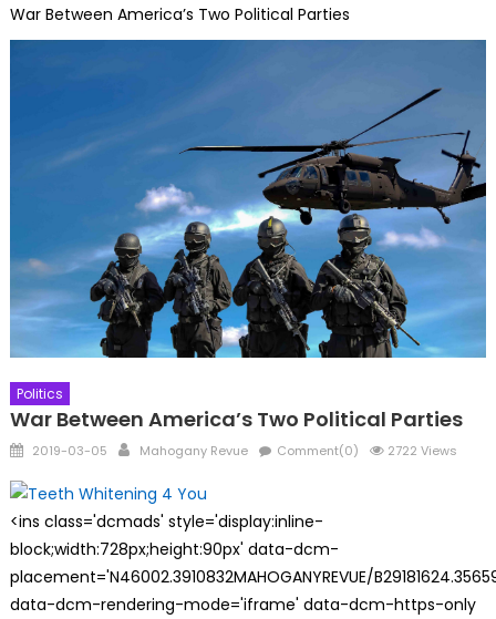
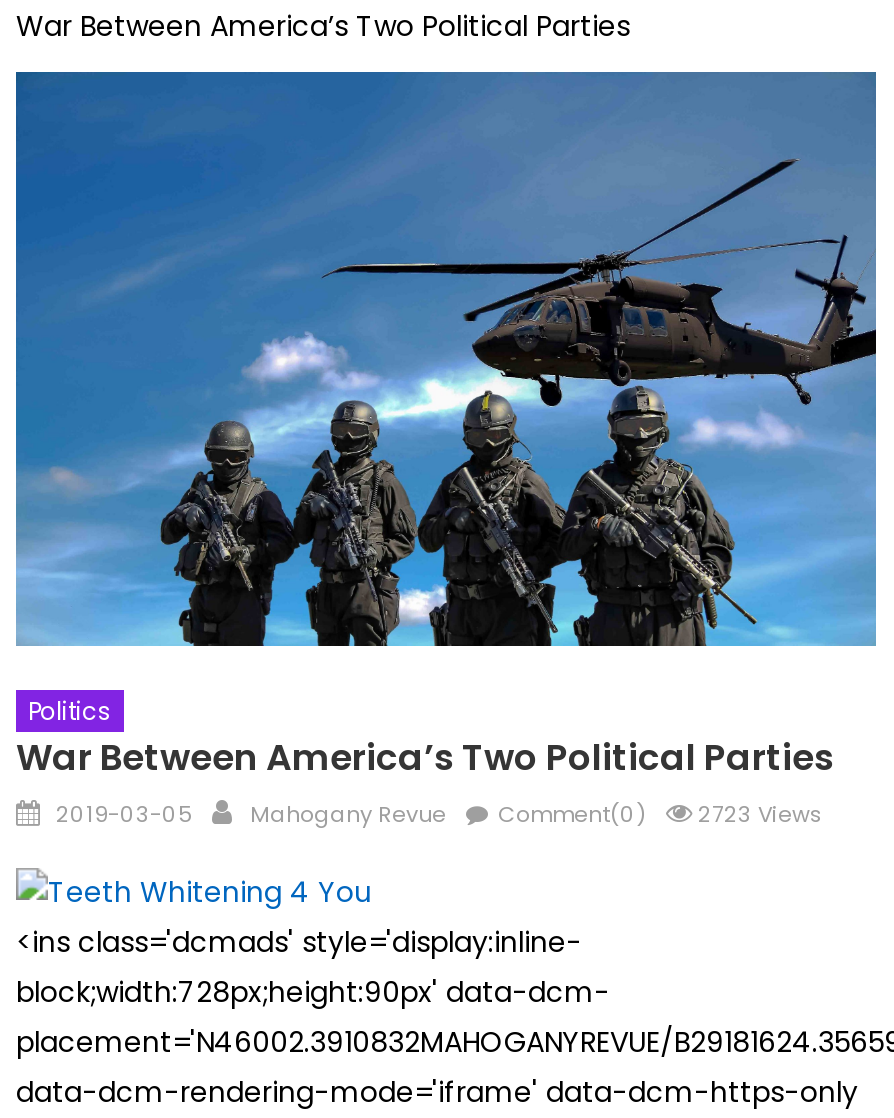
[384,442,457,459] 2722 Views -> [692,798,824,830] 2723 Views

